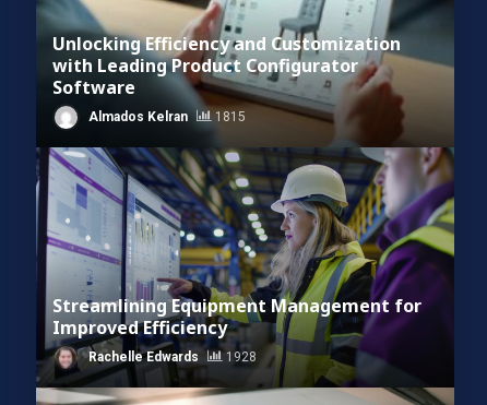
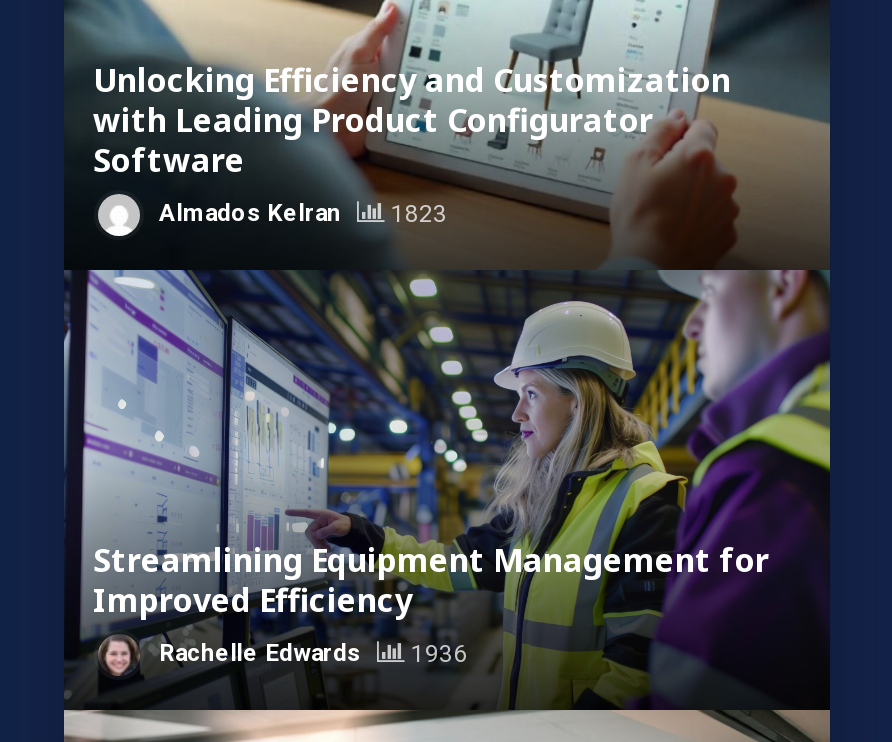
[85,109,245,125] Almados Kelran 1815 -> [153,200,447,228] Almados Kelran 1823
[85,349,256,365] Rachelle Edwards 1928 -> [153,640,467,668] Rachelle Edwards 1936

